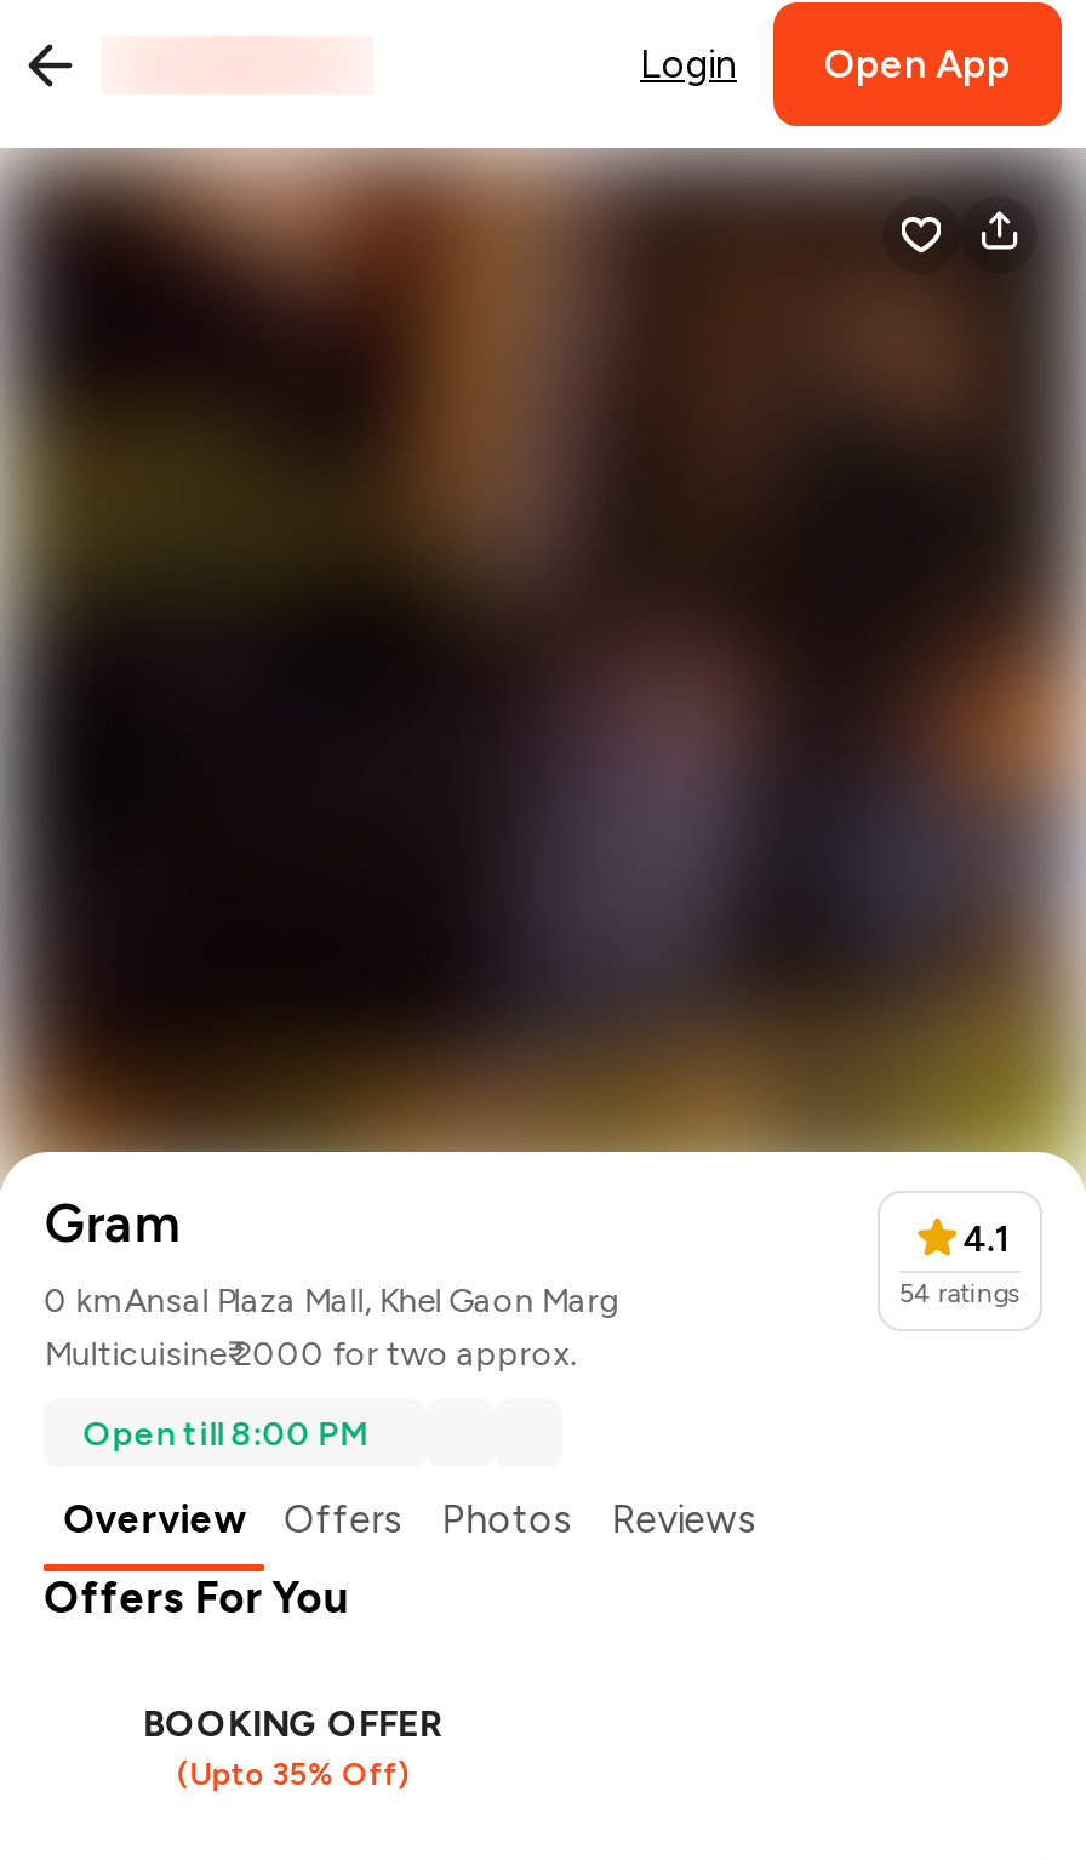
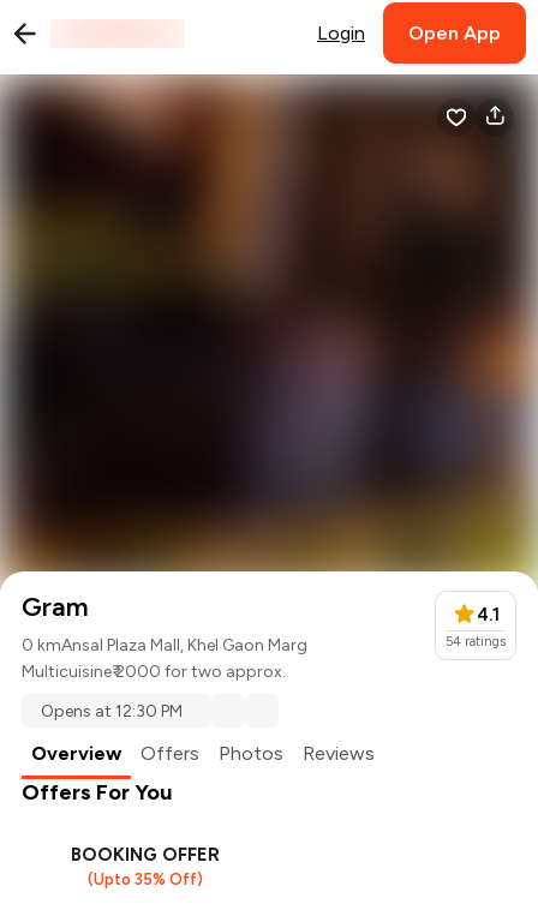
[83,1413,369,1455] Open till 8:00 PM -> [41,701,183,721] Opens at 12:30 PM

